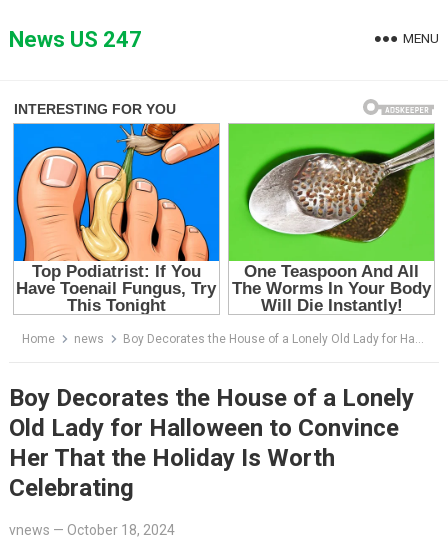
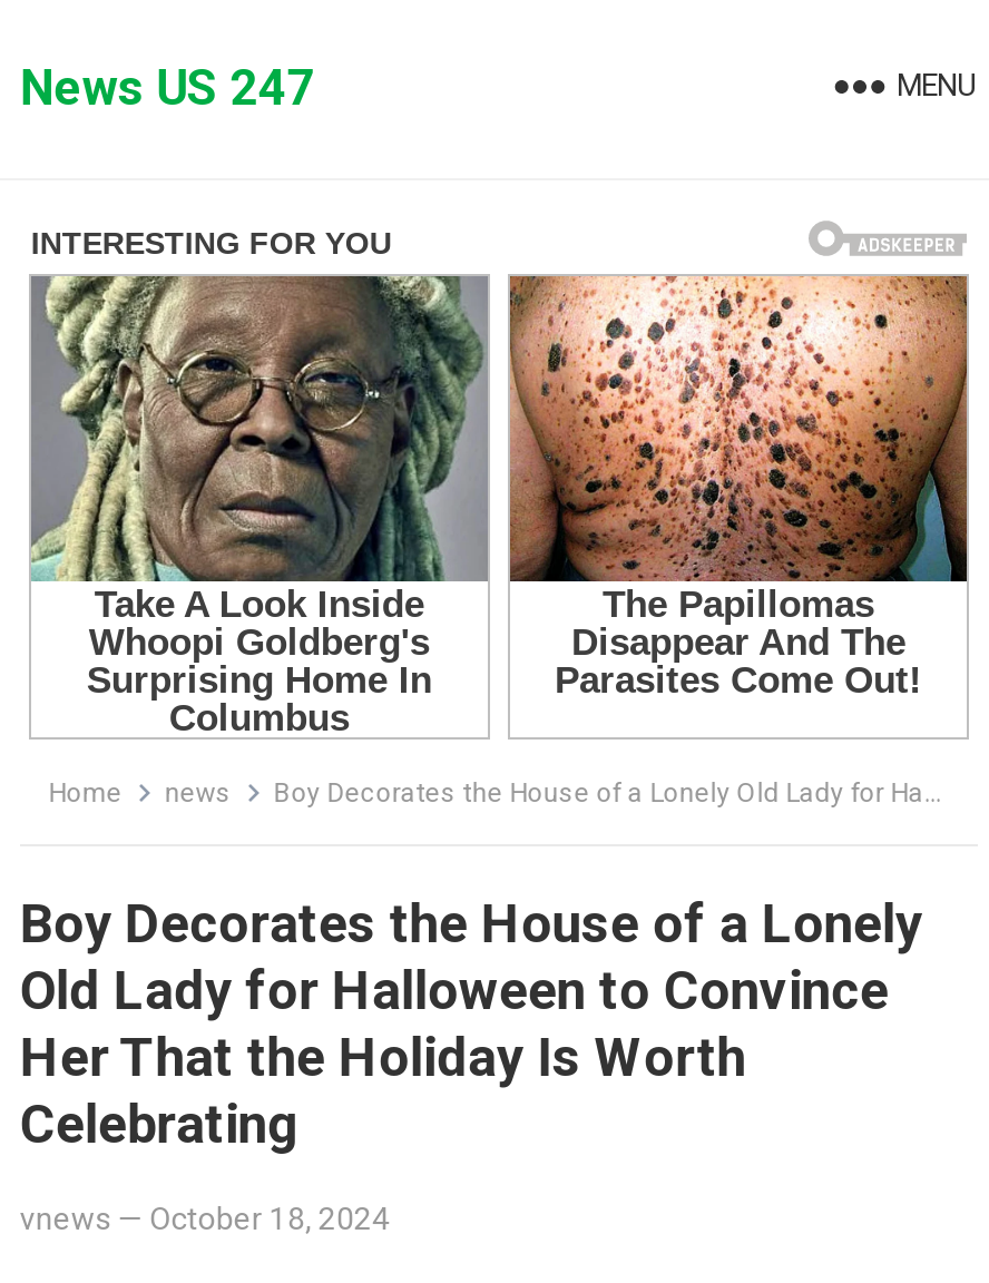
[13,123,220,315] [image] -> [29,274,490,733] [image]
[228,123,435,315] [image] -> [508,274,969,693] [image]

